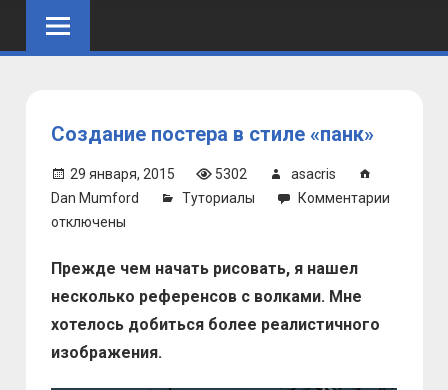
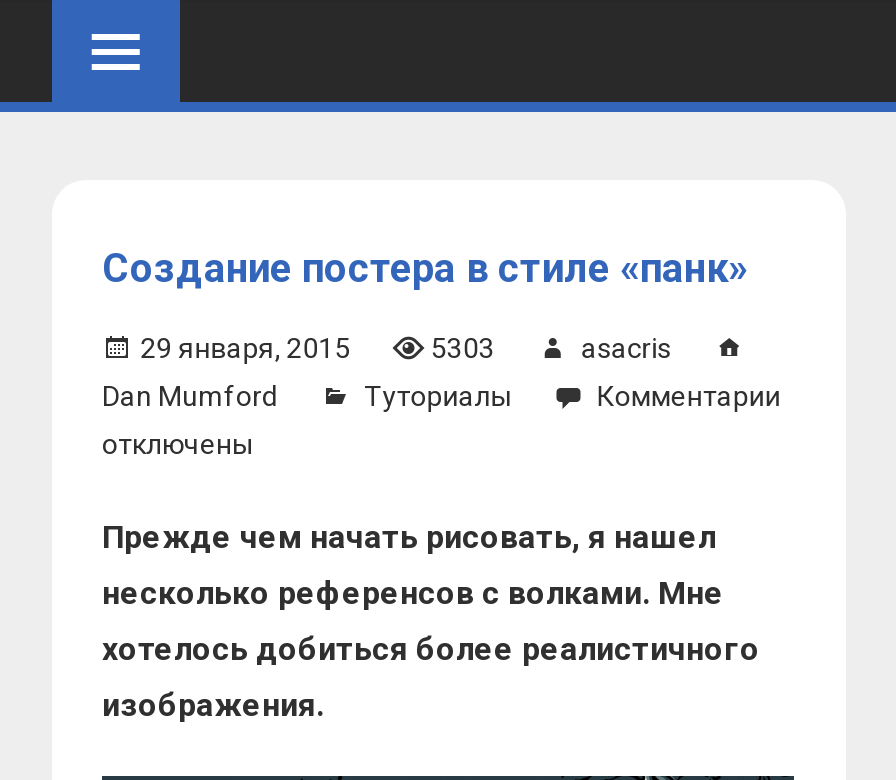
[215,166,247,182] 5302 -> [431,331,495,363] 5303

